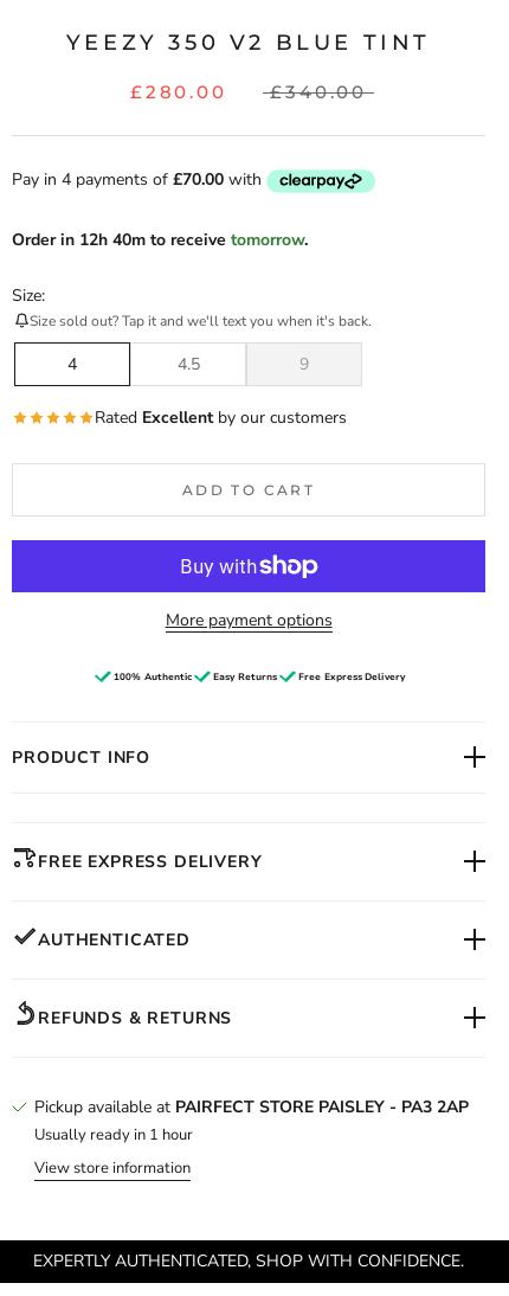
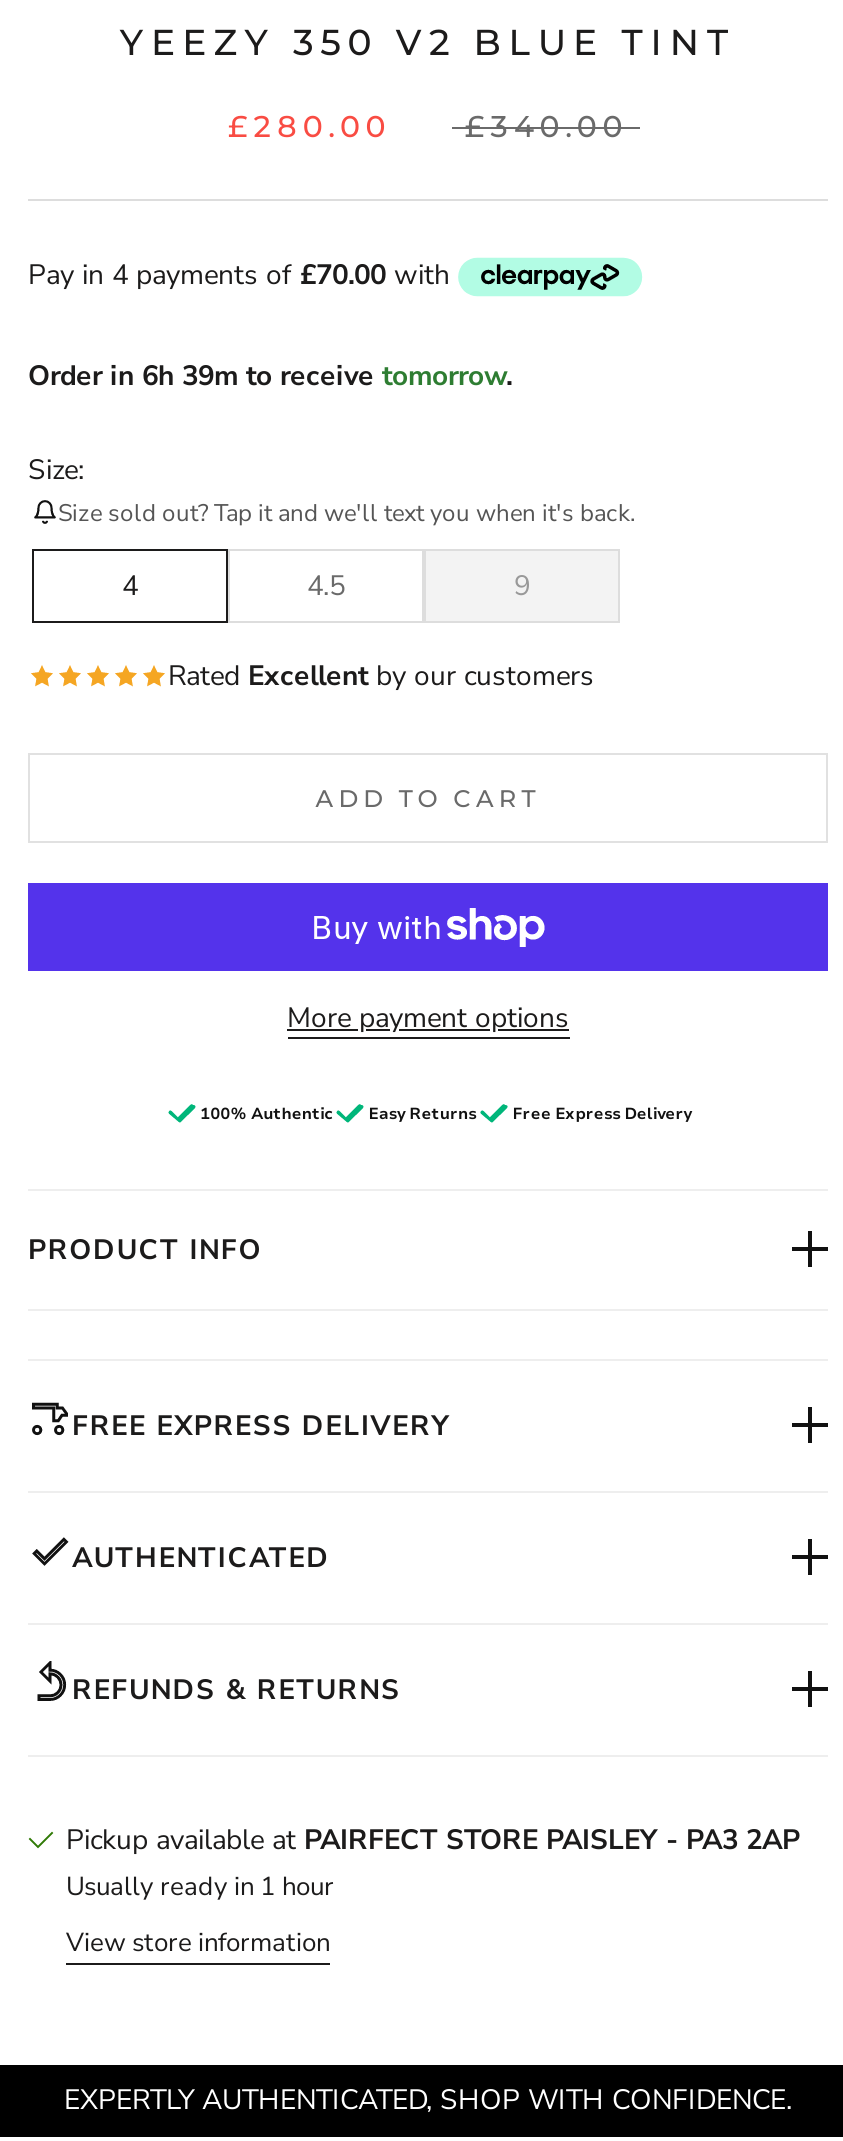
[12,229,308,251] Order in 12h 40m to receive tomorrow. -> [28,357,512,395] Order in 6h 39m to receive tomorrow.

